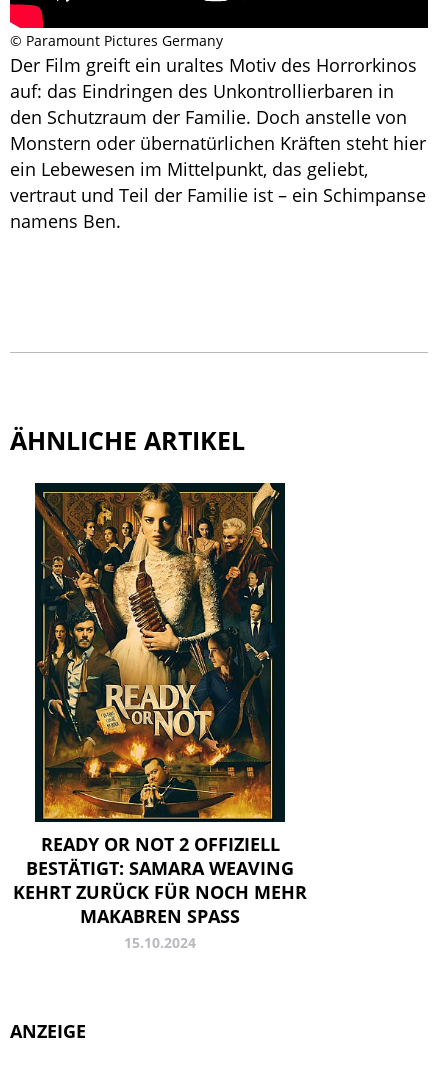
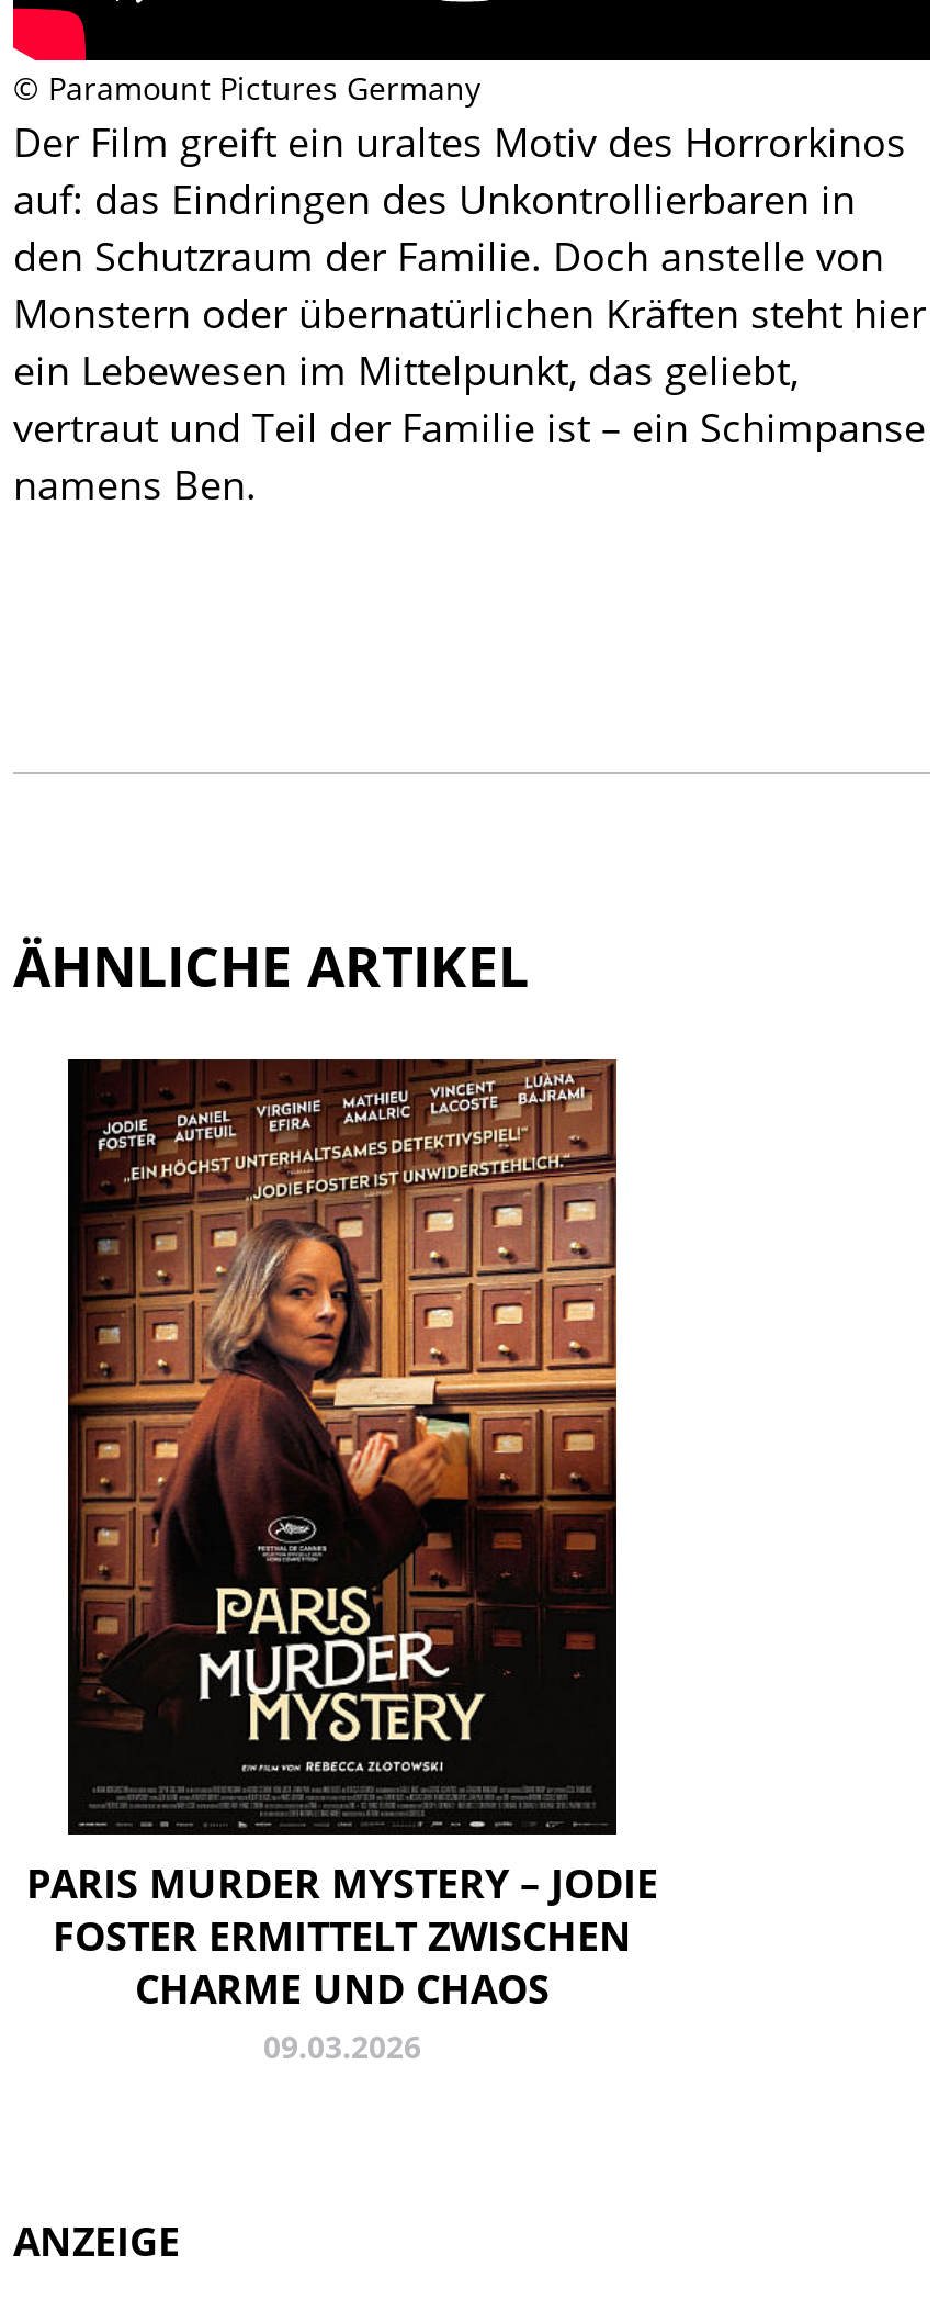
[13,482,307,952] [image] | READY OR NOT 2 OFFIZIELL | BESTÄTIGT: SAMARA WEAVING | KEHRT ZURÜCK FÜR NOCH MEHR | MAKABREN SPASS | 15.10.2024 -> [26,1056,658,2069] [image] | PARIS MURDER MYSTERY – JODIE | FOSTER ERMITTELT ZWISCHEN | CHARME UND CHAOS | 09.03.2026

